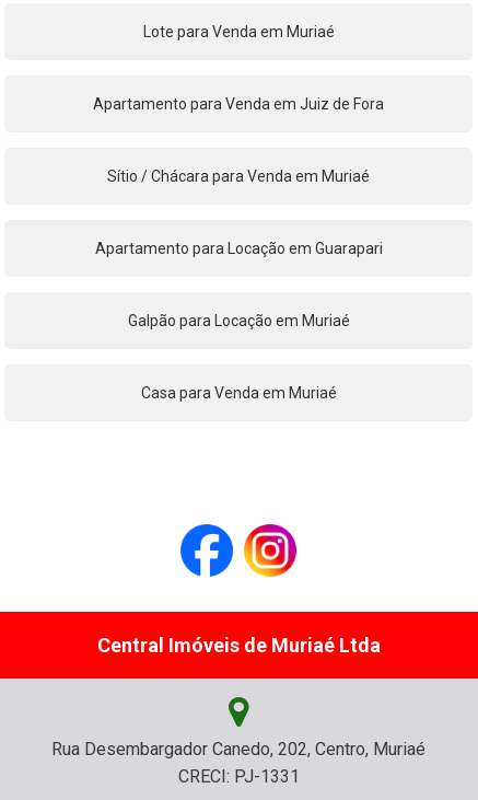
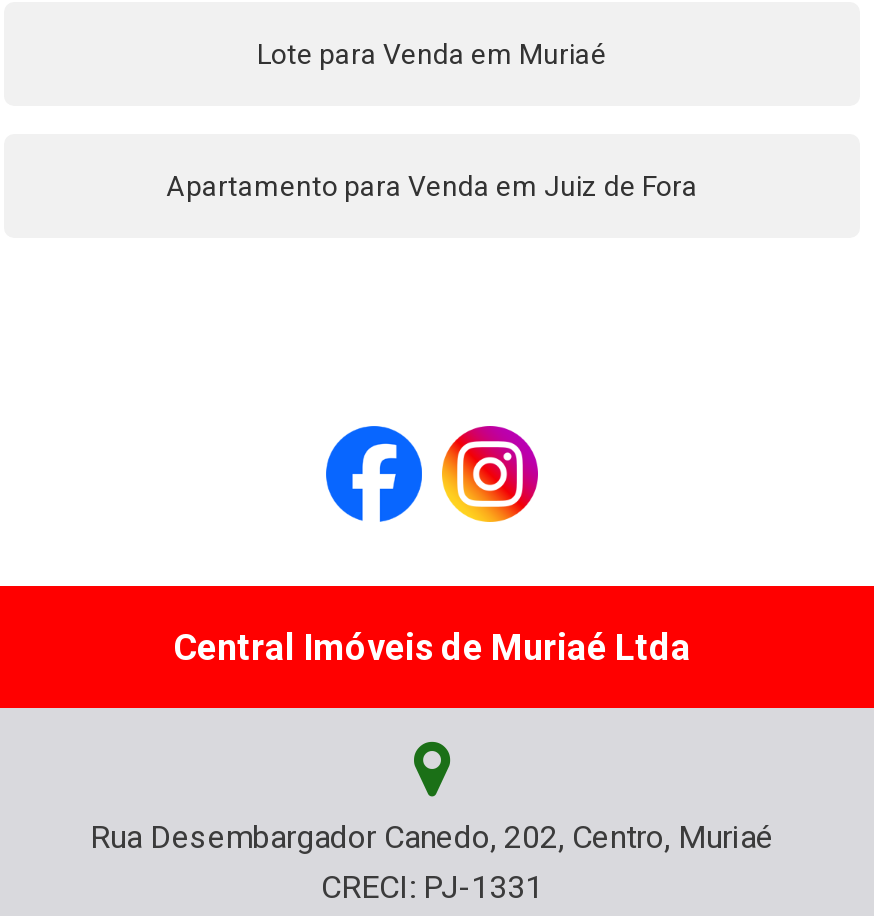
[107,167,370,185] Sítio / Chácara para Venda em Muriaé -> none
[95,240,382,257] Apartamento para Locação em Guarapari -> none
[127,312,349,329] Galpão para Locação em Muriaé -> none
[141,384,336,402] Casa para Venda em Muriaé -> none

